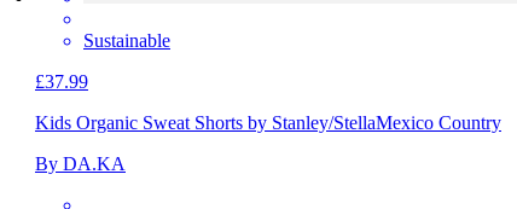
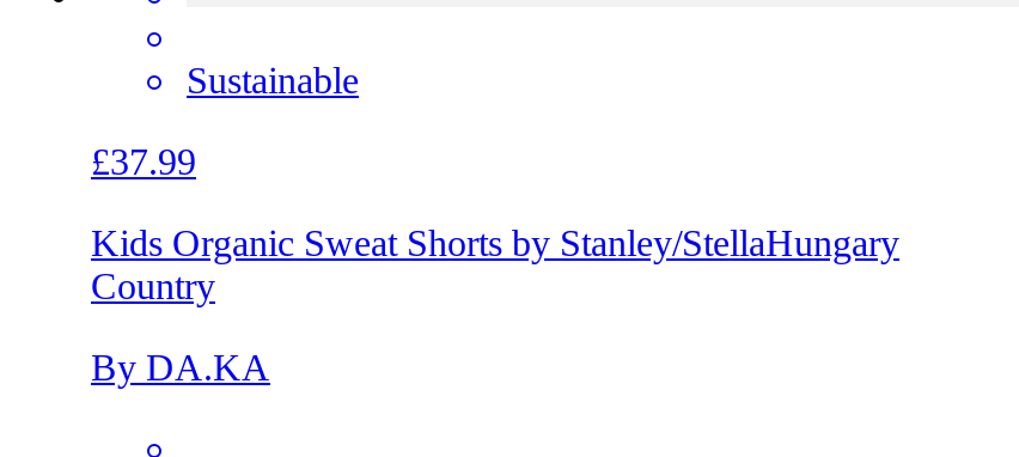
[35,112,501,133] Kids Organic Sweat Shorts by Stanley/StellaMexico Country -> [91,222,899,306] Kids Organic Sweat Shorts by Stanley/StellaHungary | Country

